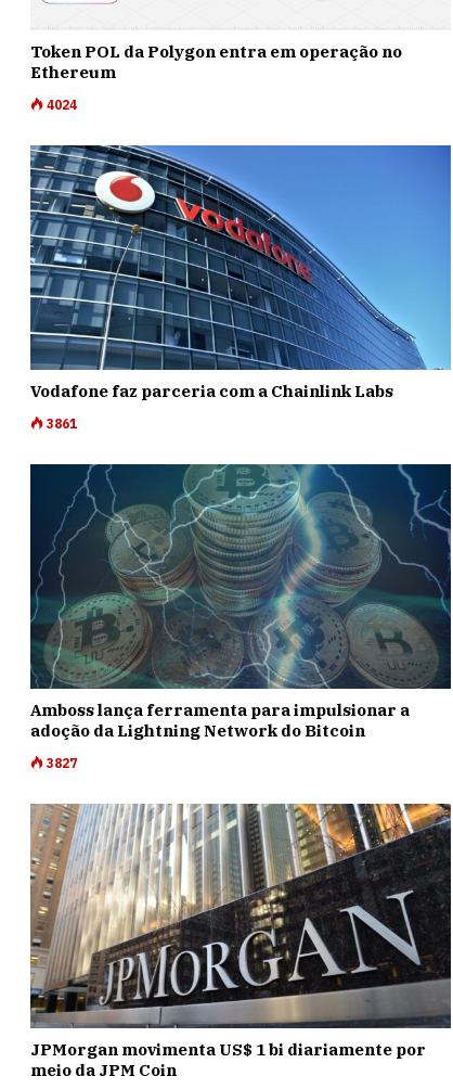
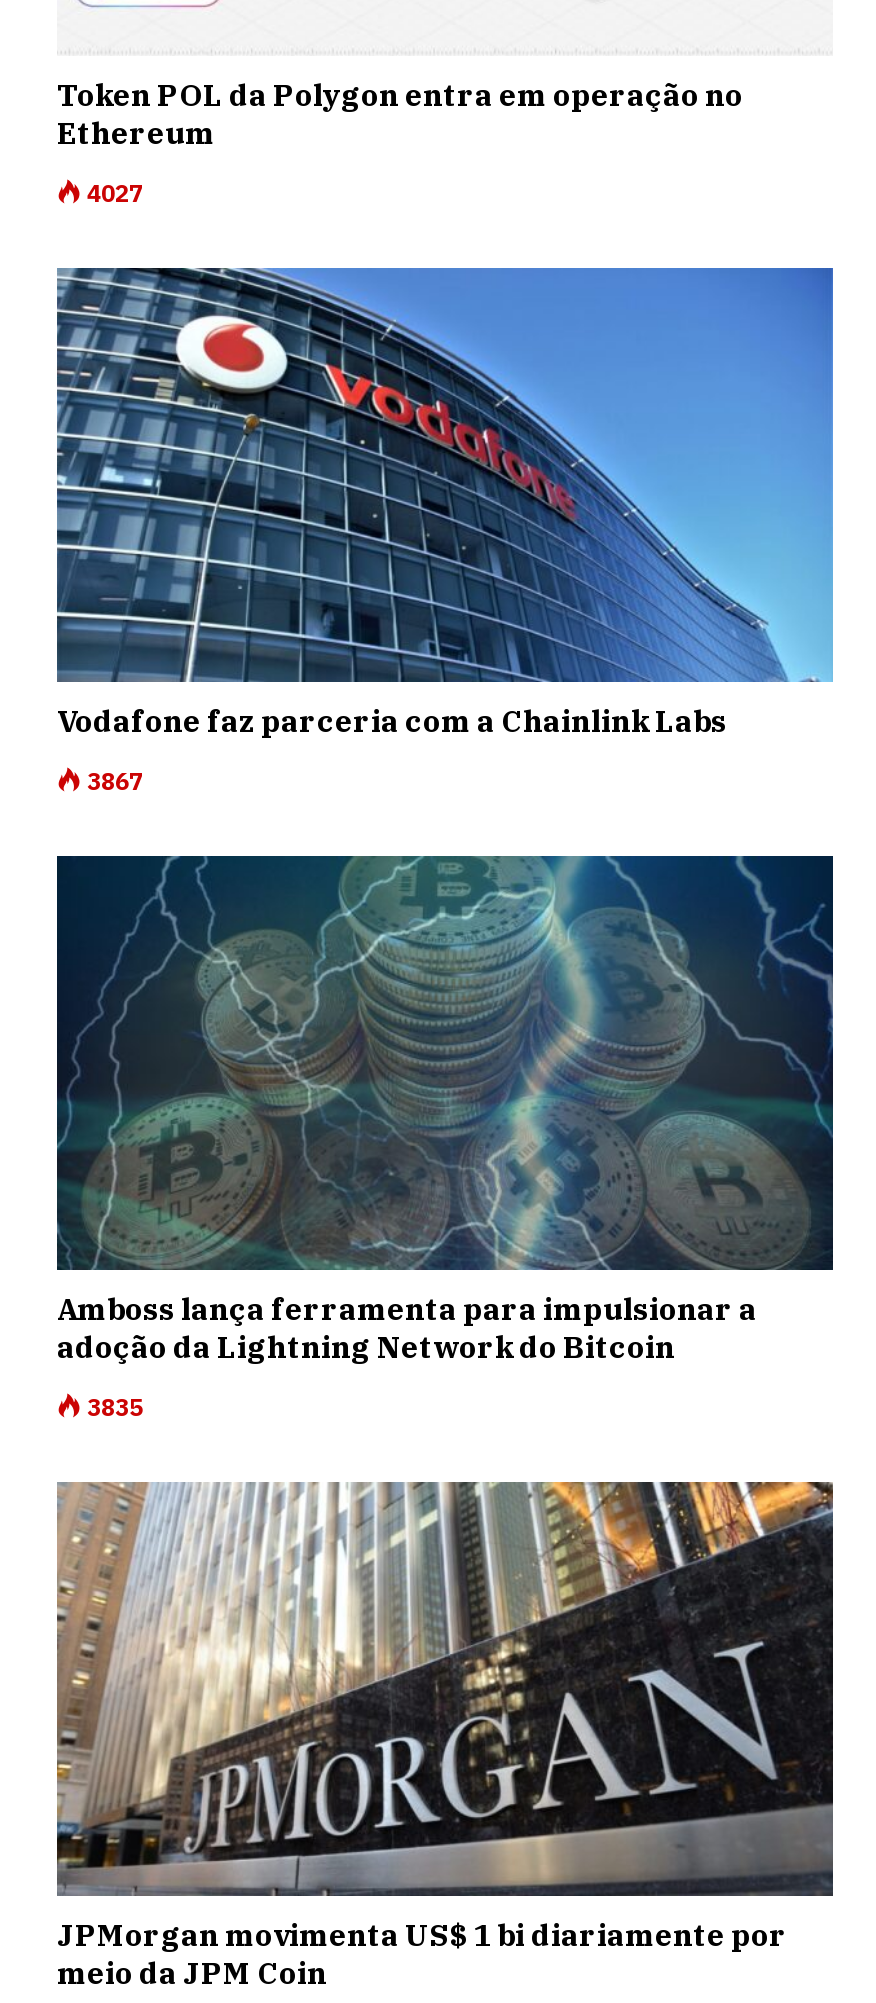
[43,97,77,113] 4024 -> [81,178,143,208] 4027
[43,416,77,432] 3861 -> [81,766,143,796] 3867
[43,755,77,771] 3827 -> [81,1392,143,1422] 3835

